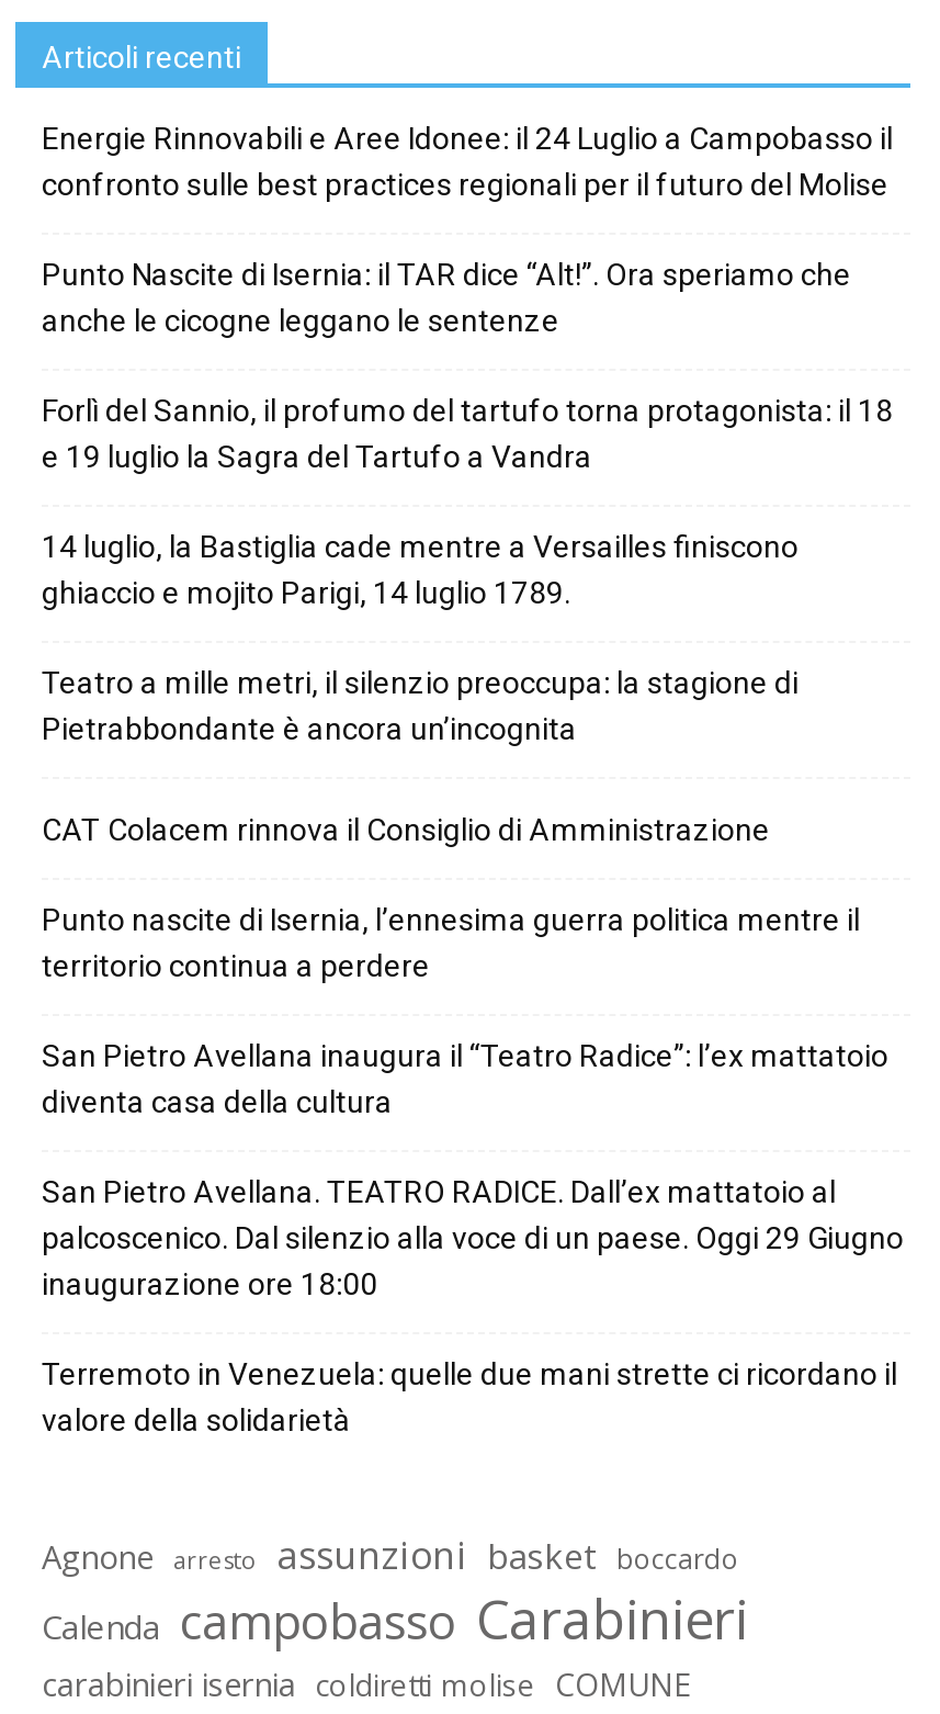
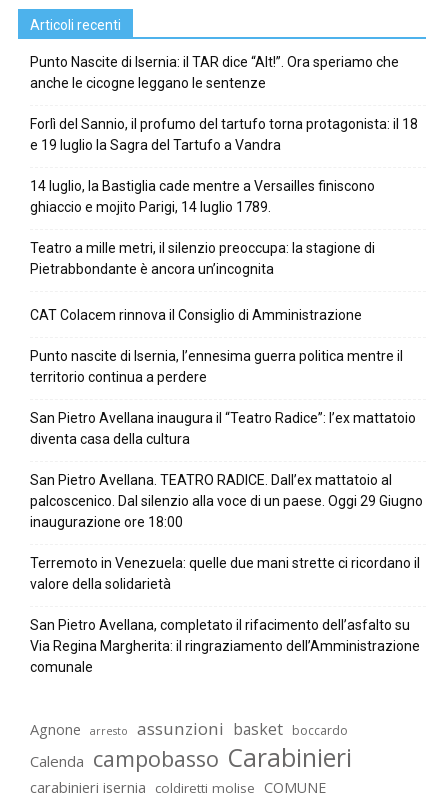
[42,121,893,203] Energie Rinnovabili e Aree Idonee: il 24 Luglio a Campobasso il | confronto sulle best practices regionali per il futuro del Molise -> none
moved [42,257,904,1438] -> [30,54,423,592]: Punto Nascite di Isernia: il TAR dice “Alt!”. Ora speriamo che | anche le cicogne leggano le sentenze | Forlì del Sannio, il profumo del tartufo torna protagonista: il 18 | ... | Terremoto in Venezuela: quelle due mani strette ci ricordano il | valore della solidarietà
none -> [30,617,420,675] San Pietro Avellana, completato il rifacimento dell’asfalto su | Via Regina Margherita: il ringraziamento dell’Amministrazione | comunale

